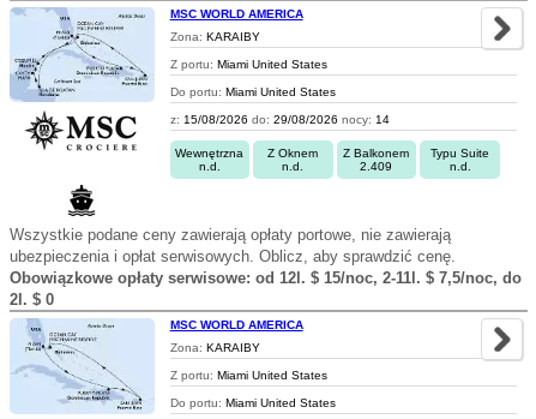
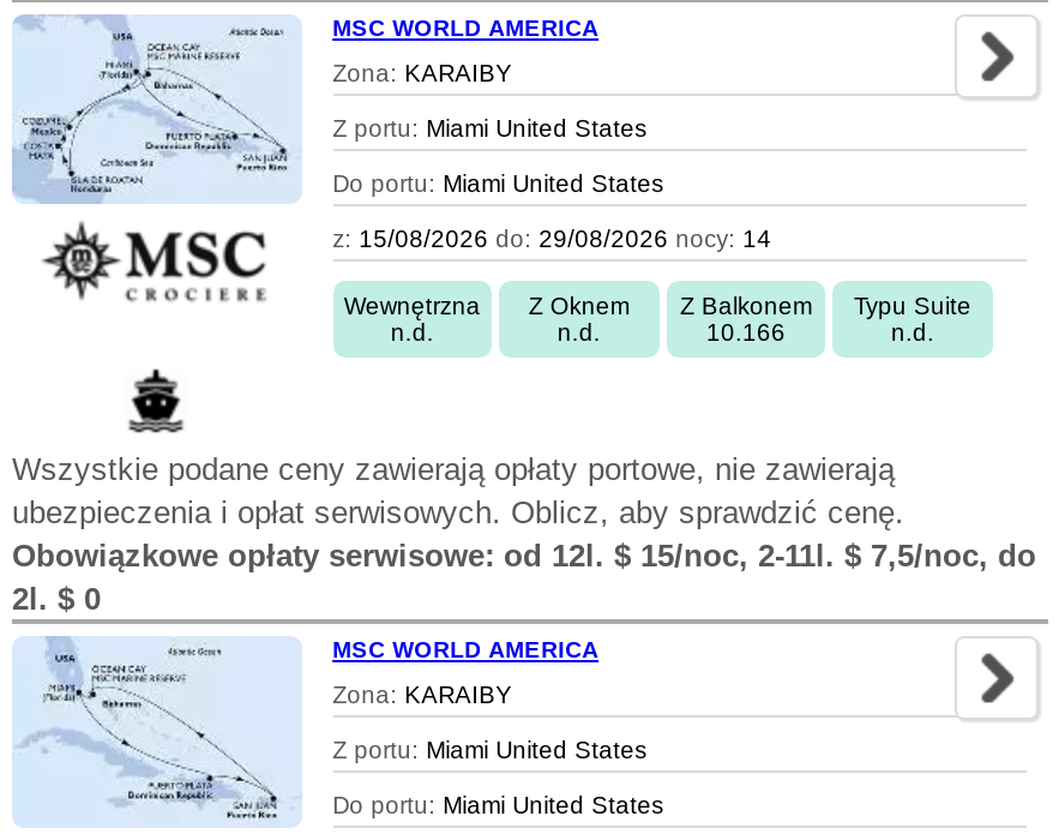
[360,159,393,172] 2.409 -> [706,318,786,345] 10.166

